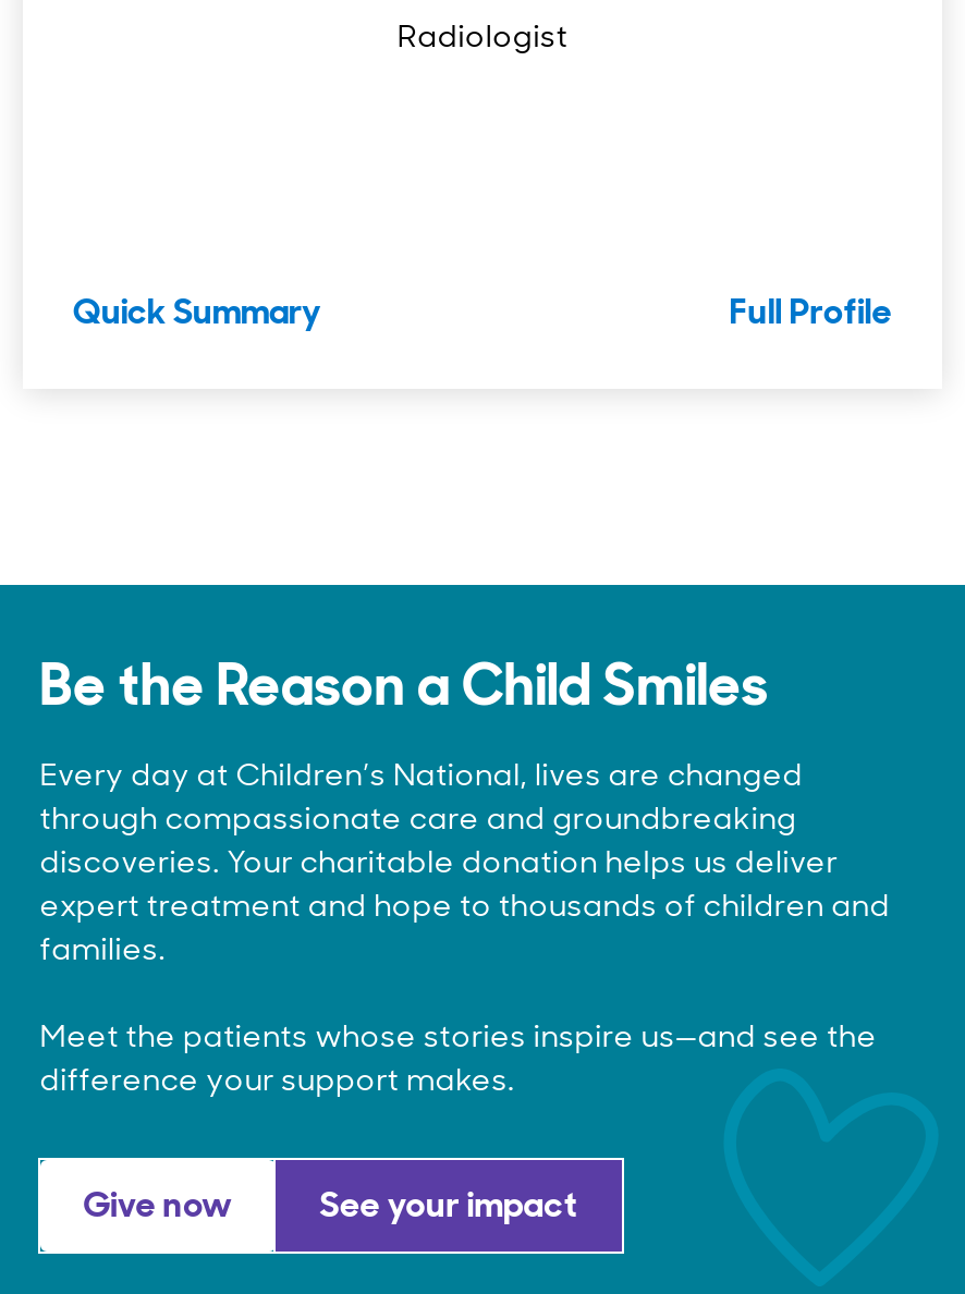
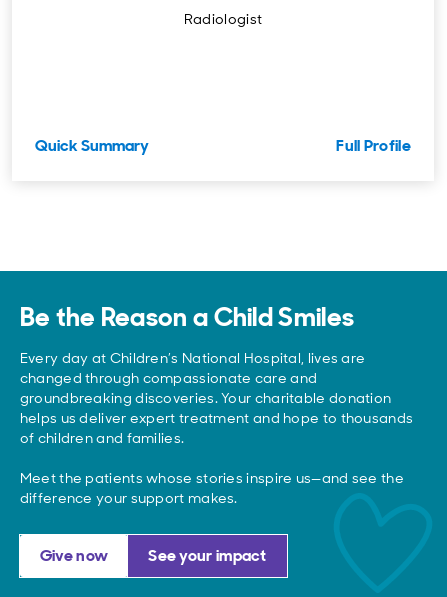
[40,754,890,968] Every day at Children’s National, lives are changed | through compassionate care and groundbreaking | discoveries. Your charitable donation helps us deliver | expert treatment and hope to thousands of children and | families. -> [20,349,413,447] Every day at Children’s National Hospital, lives are | changed through compassionate care and | groundbreaking discoveries. Your charitable donation | helps us deliver expert treatment and hope to thousands | of children and families.

